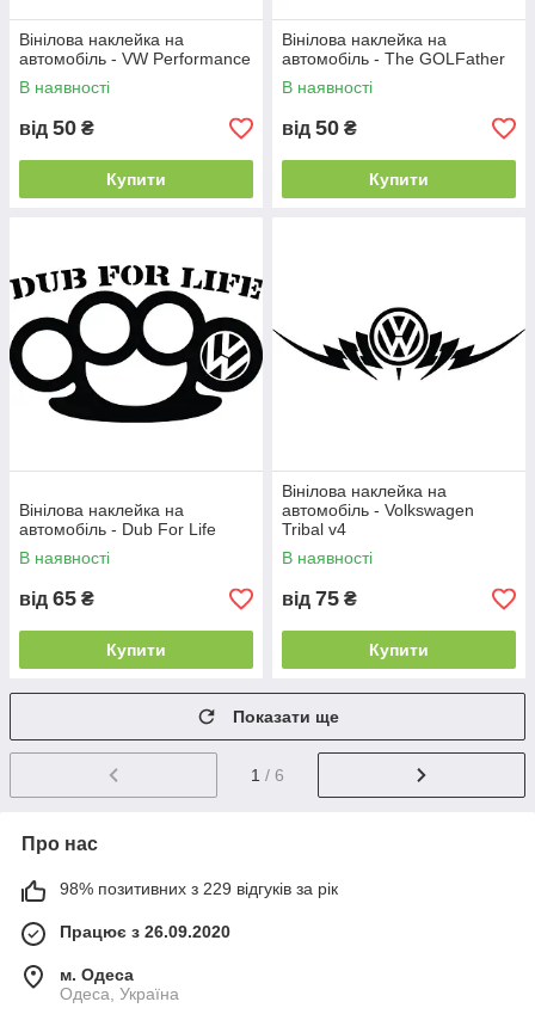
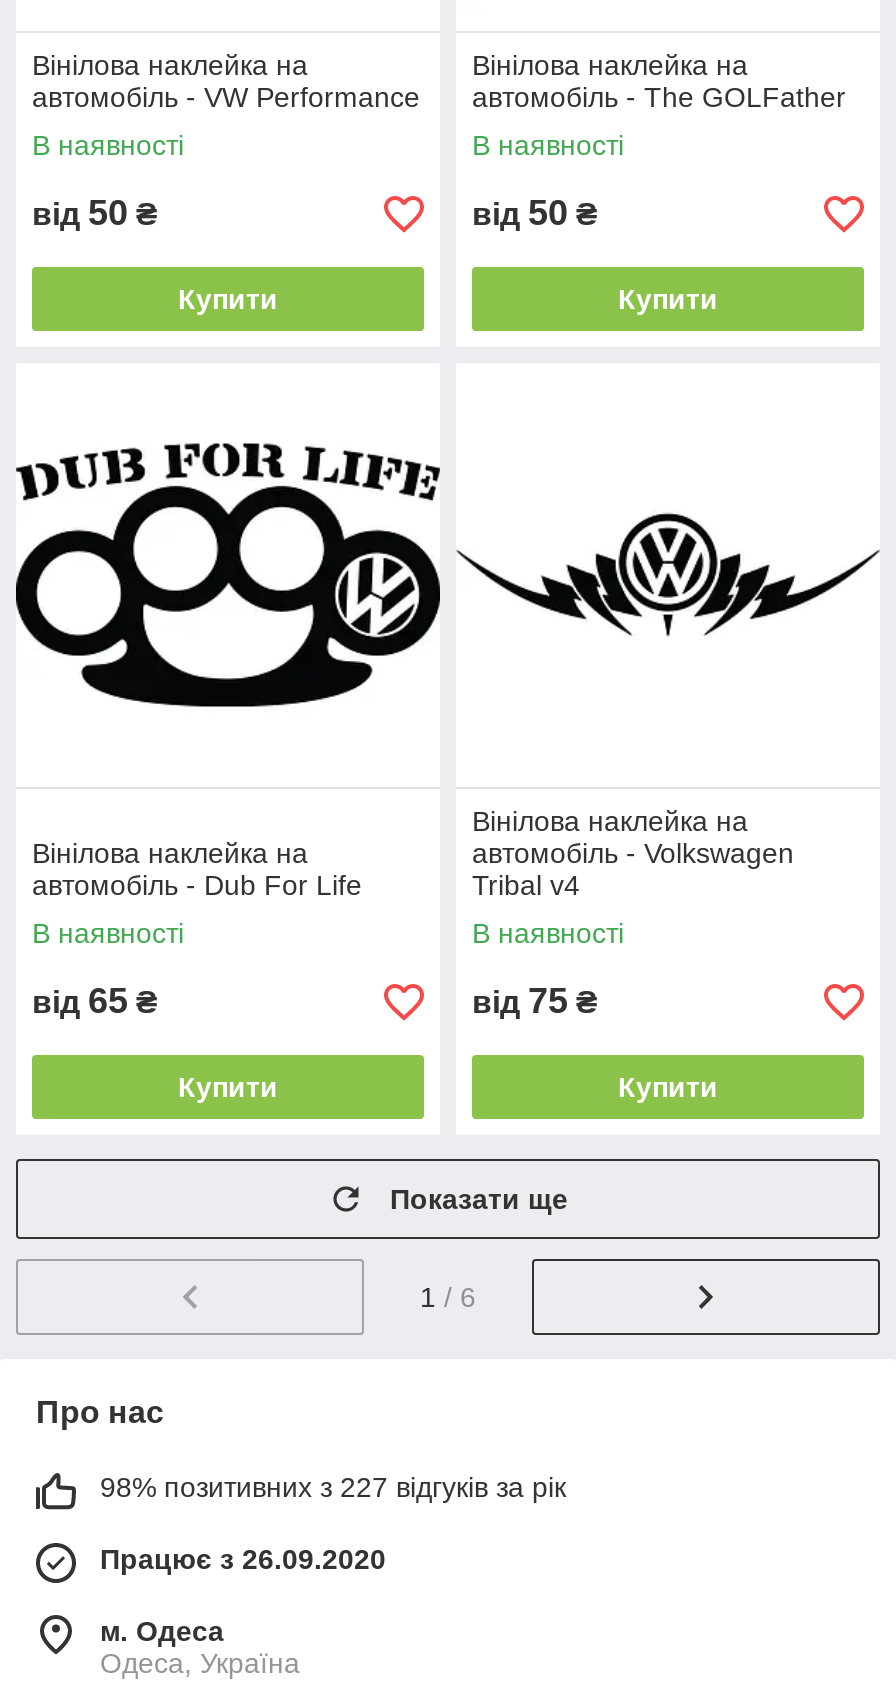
[60,879,338,898] 98% позитивних з 229 відгуків за рік -> [100,1471,566,1503] 98% позитивних з 227 відгуків за рік

